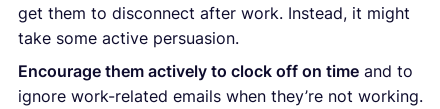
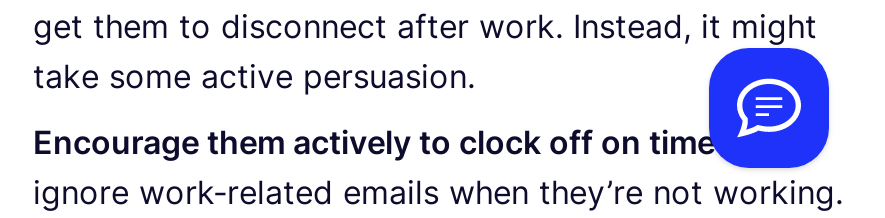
none -> [707,52,831,118] [image]

